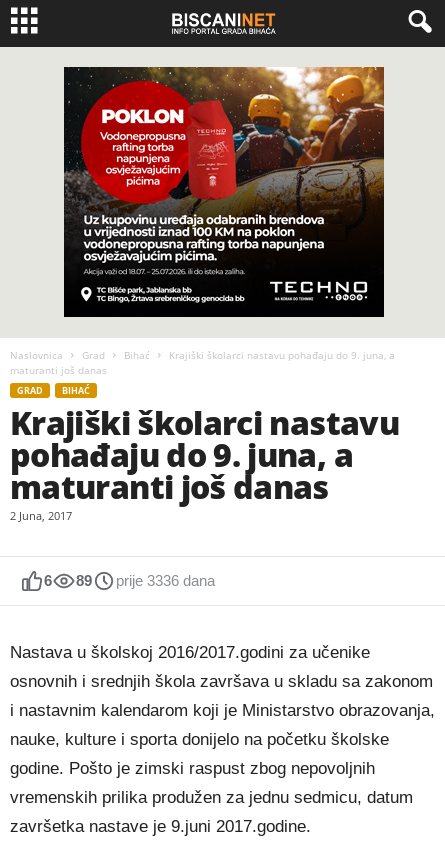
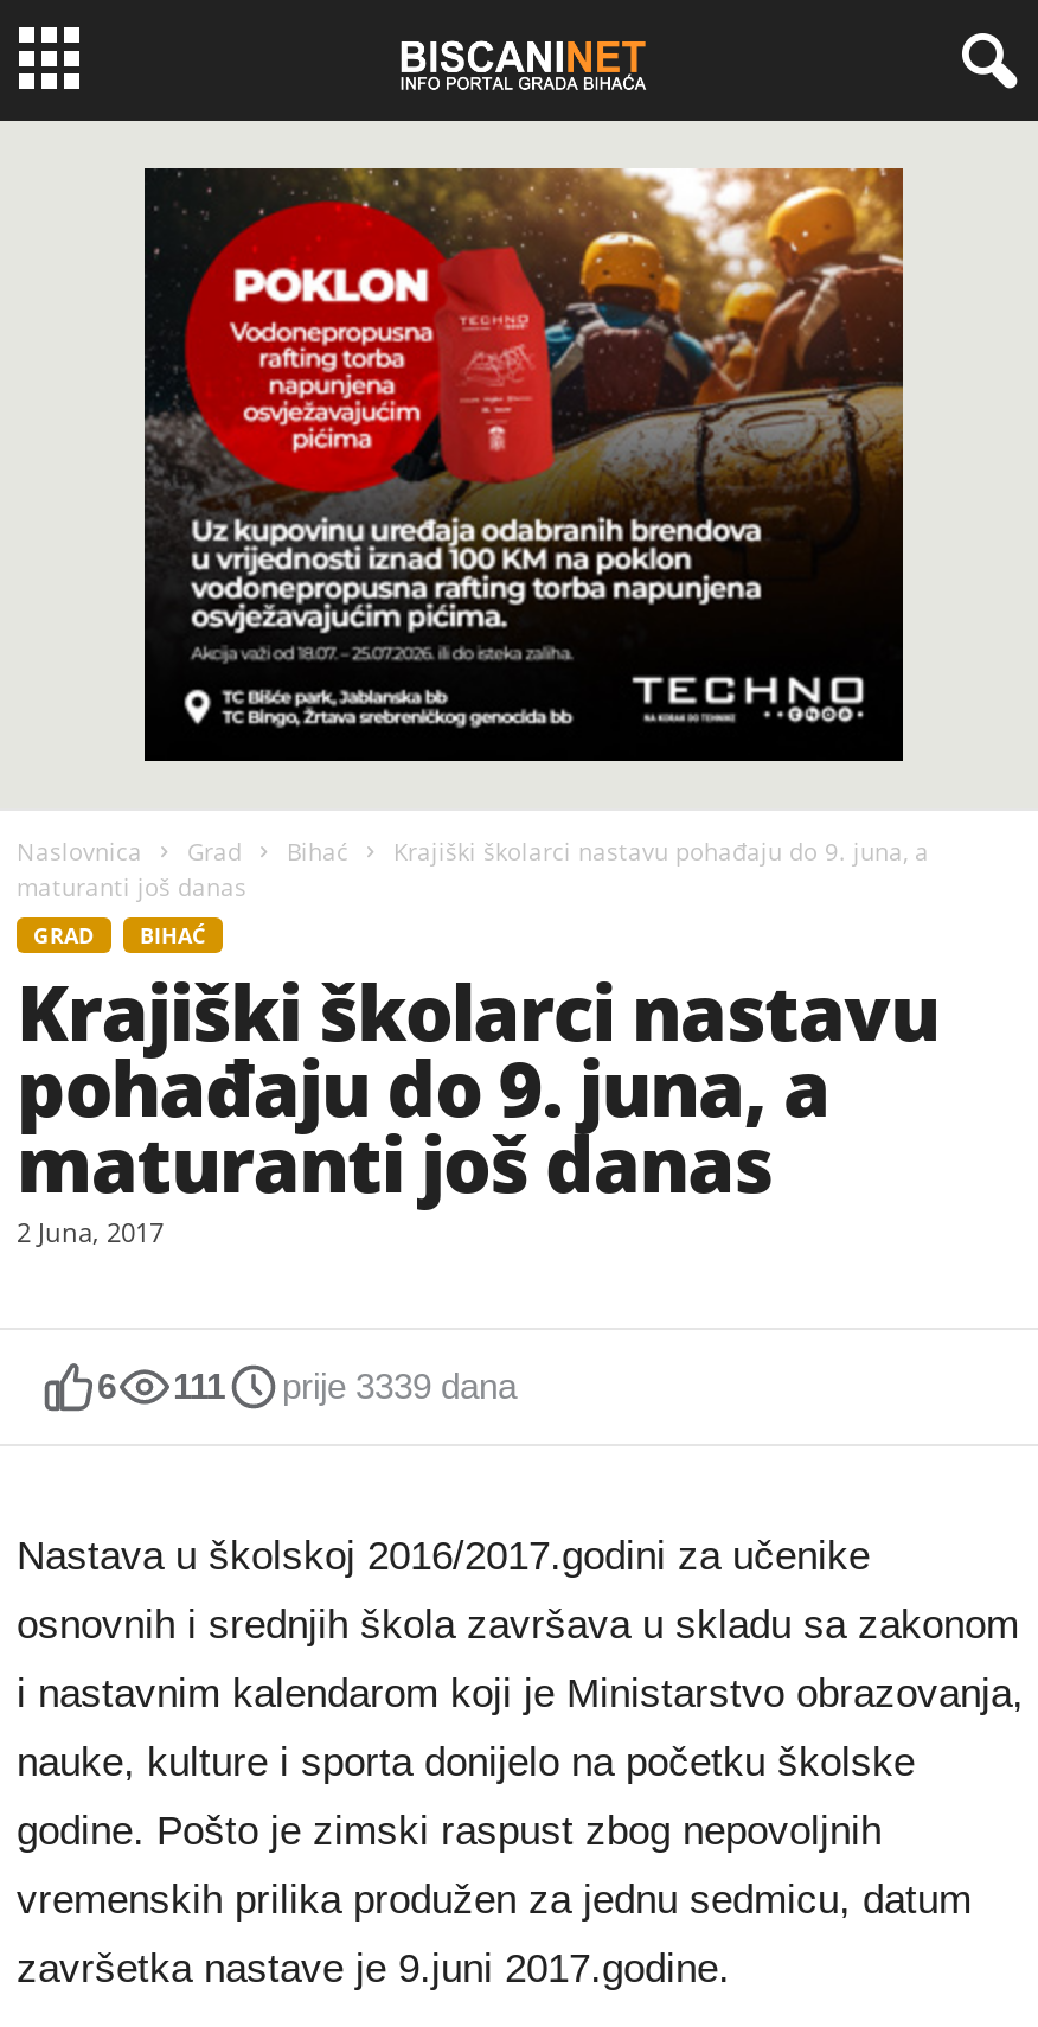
[76,572,92,589] 89 -> [173,1366,225,1406] 111
[116,572,215,589] prije 3336 dana -> [282,1366,517,1406] prije 3339 dana

